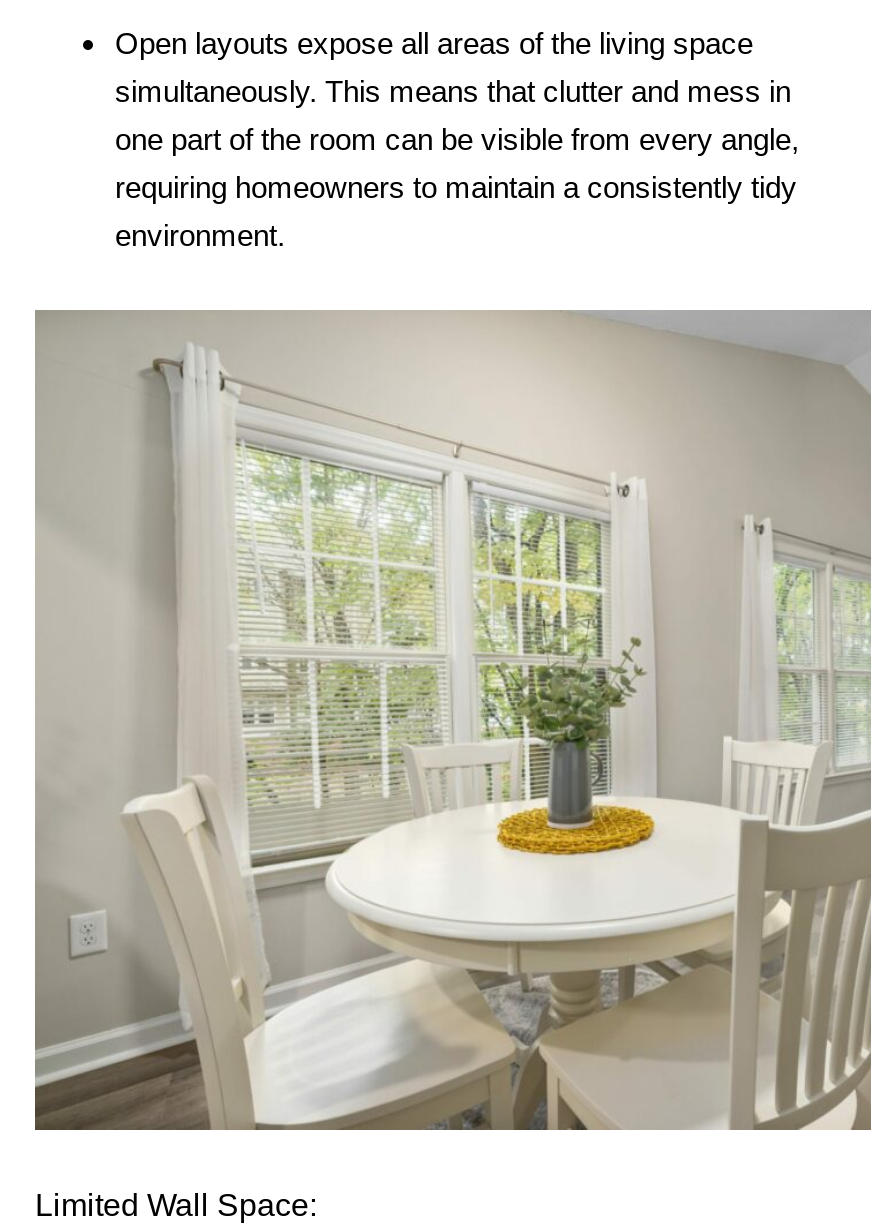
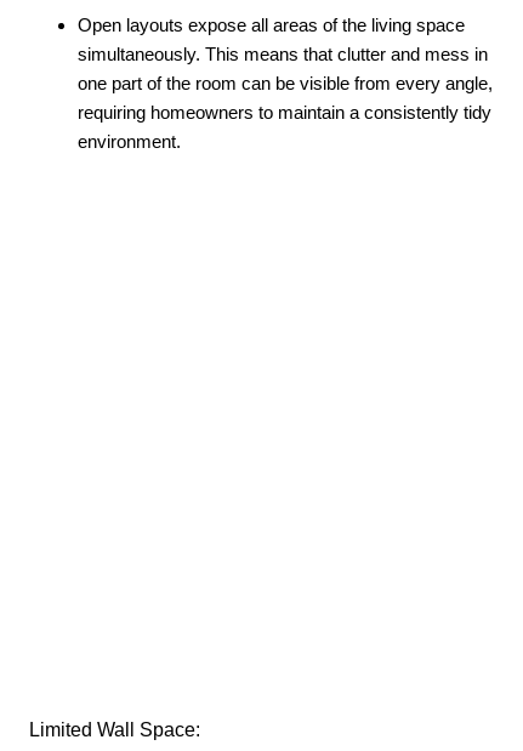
[33,308,865,1132] [image] -> none

